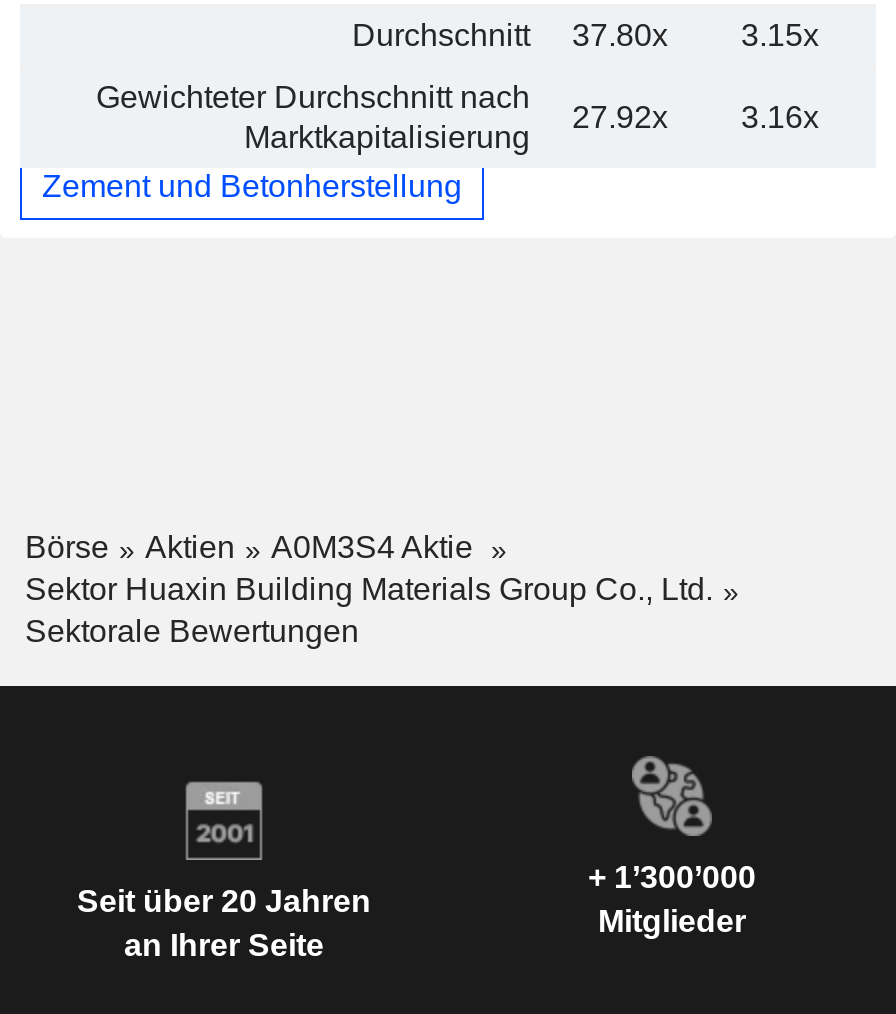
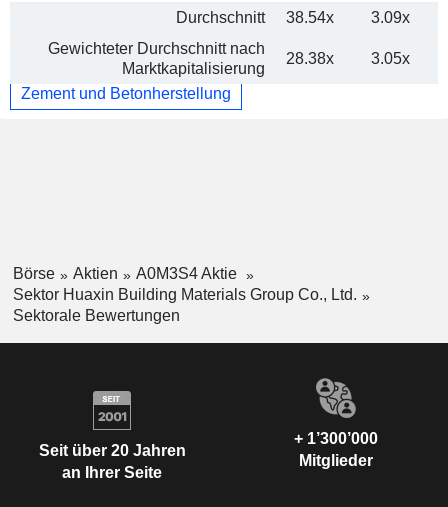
[572,18,819,52] 37.80x | 3.15x -> [286,9,409,26] 38.54x | 3.09x
[572,100,819,134] 27.92x | 3.16x -> [286,50,409,67] 28.38x | 3.05x

